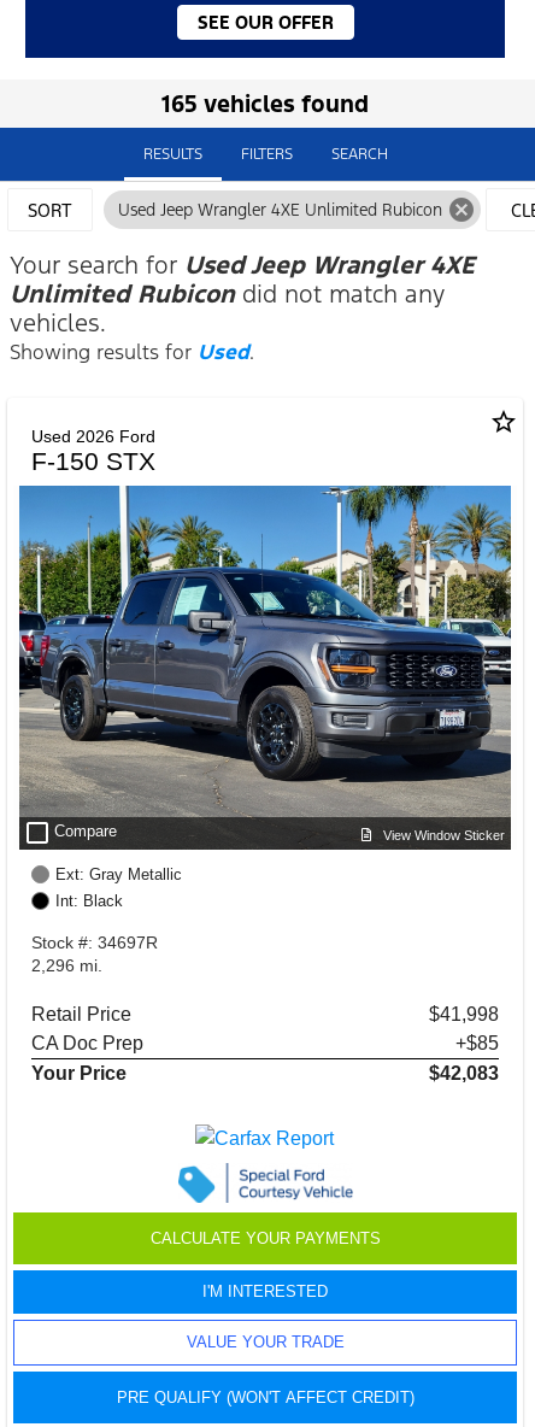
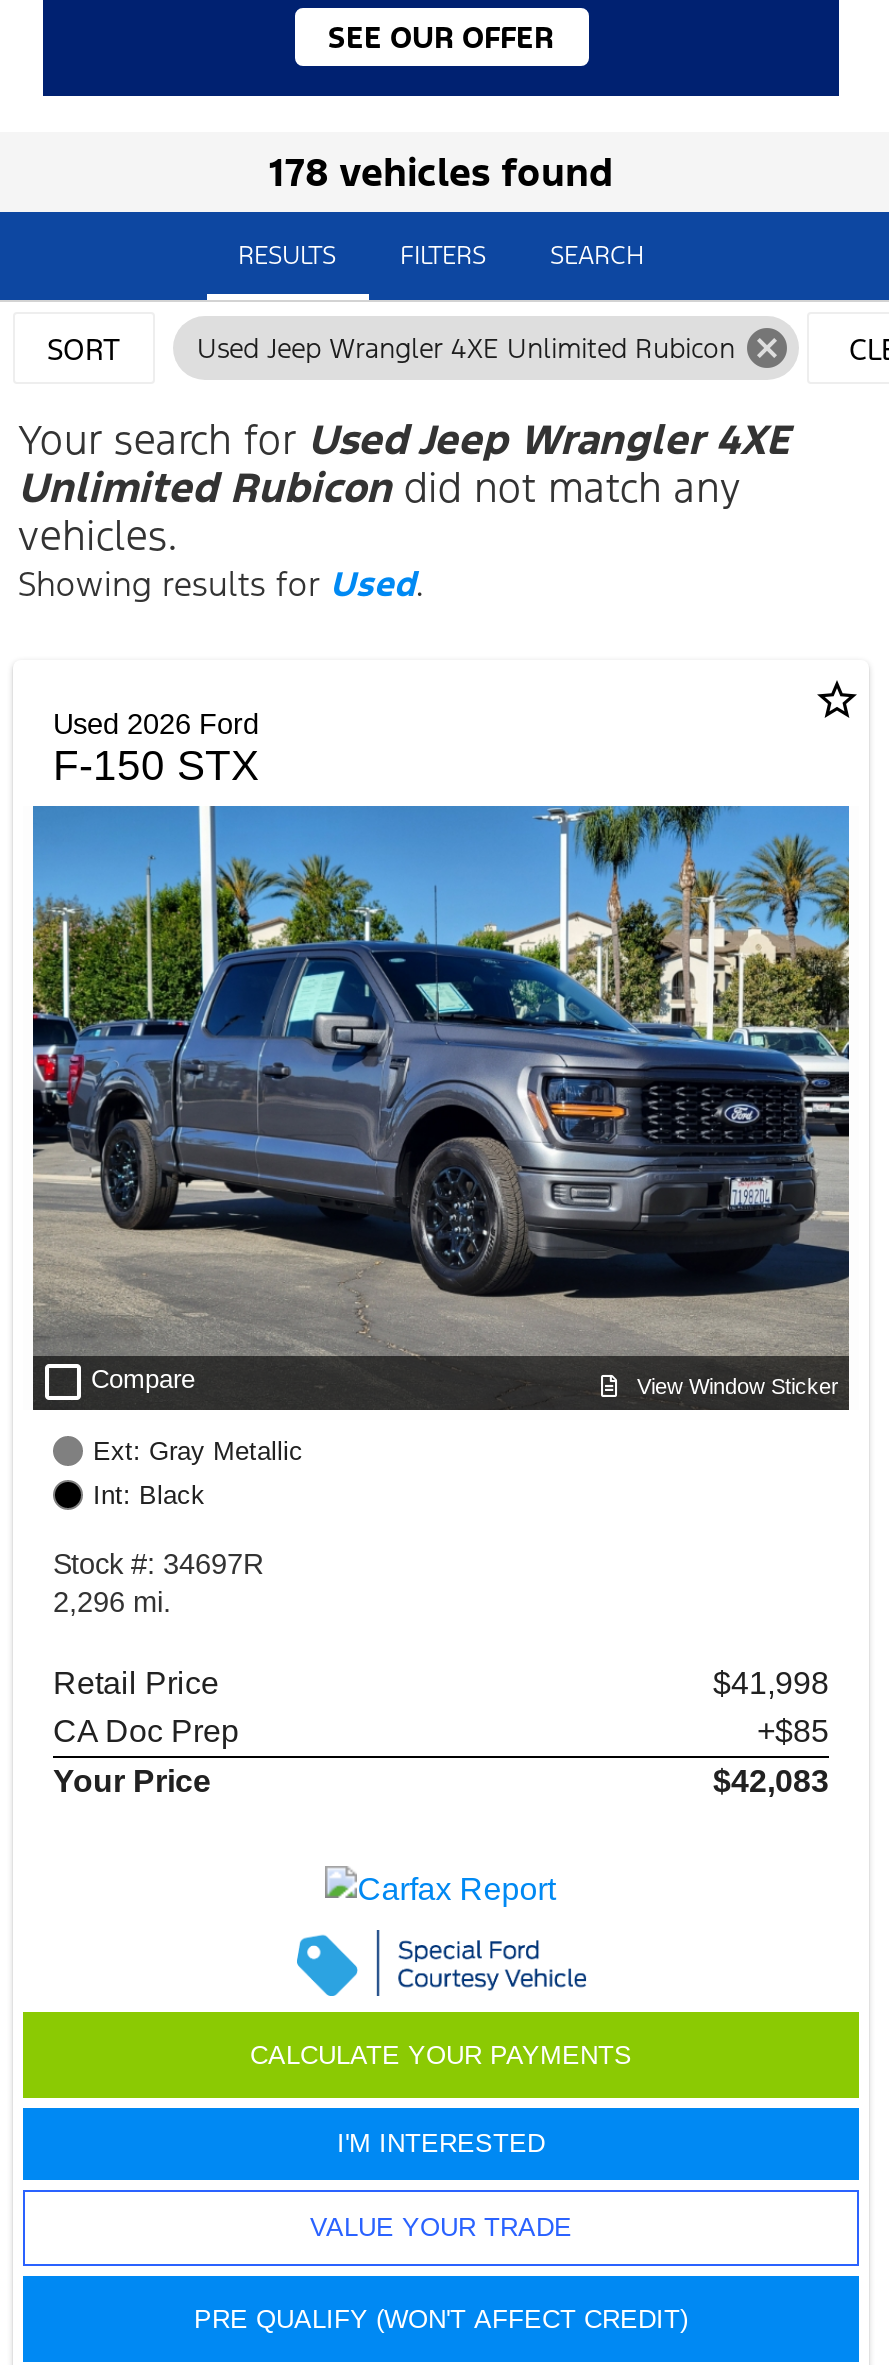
[161,89,369,118] 165 vehicles found -> [269,148,613,196] 178 vehicles found

